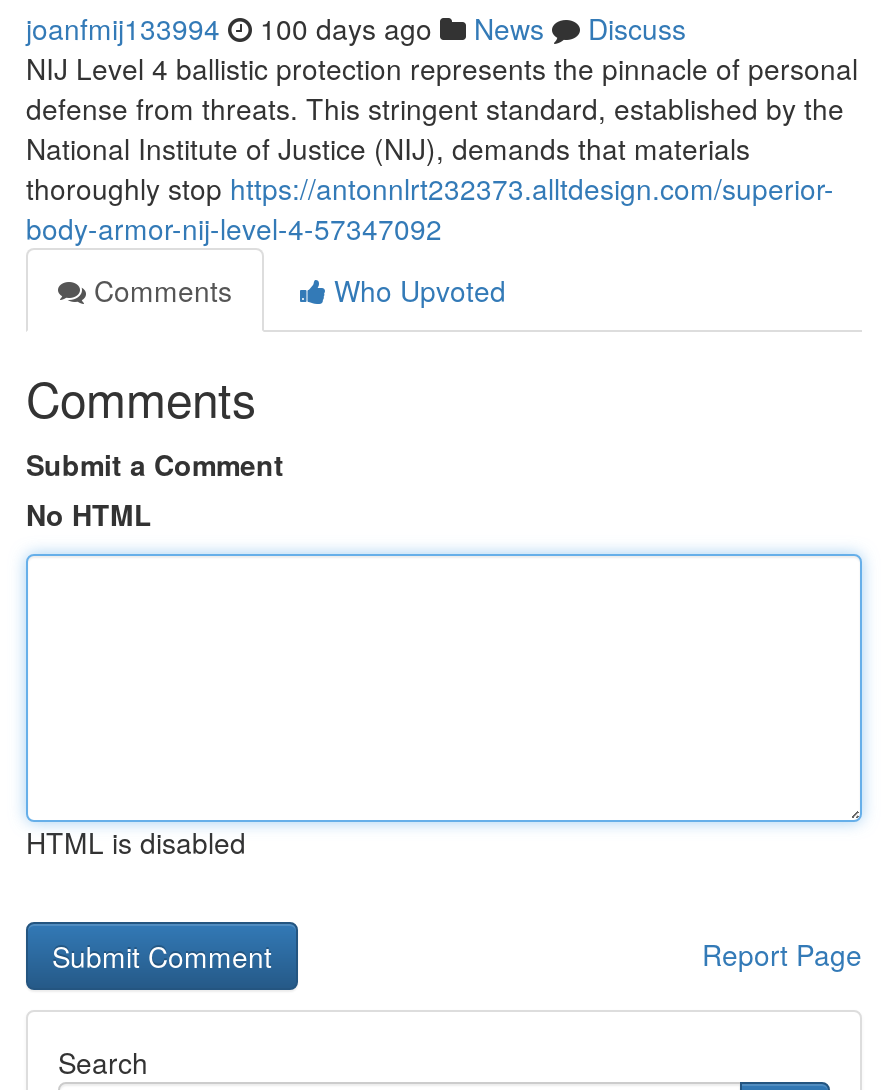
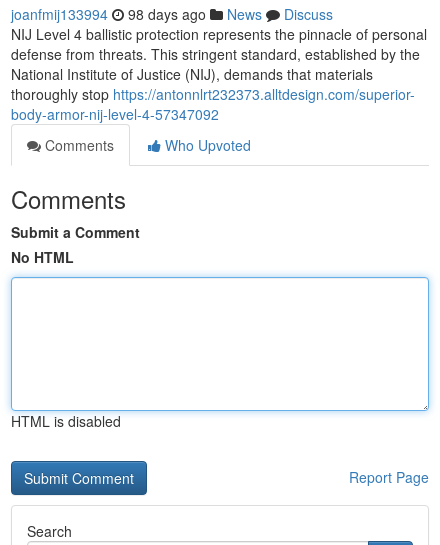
[26,8,686,48] joanfmij133994 100 days ago News Discuss -> [11,4,333,24] joanfmij133994 98 days ago News Discuss

